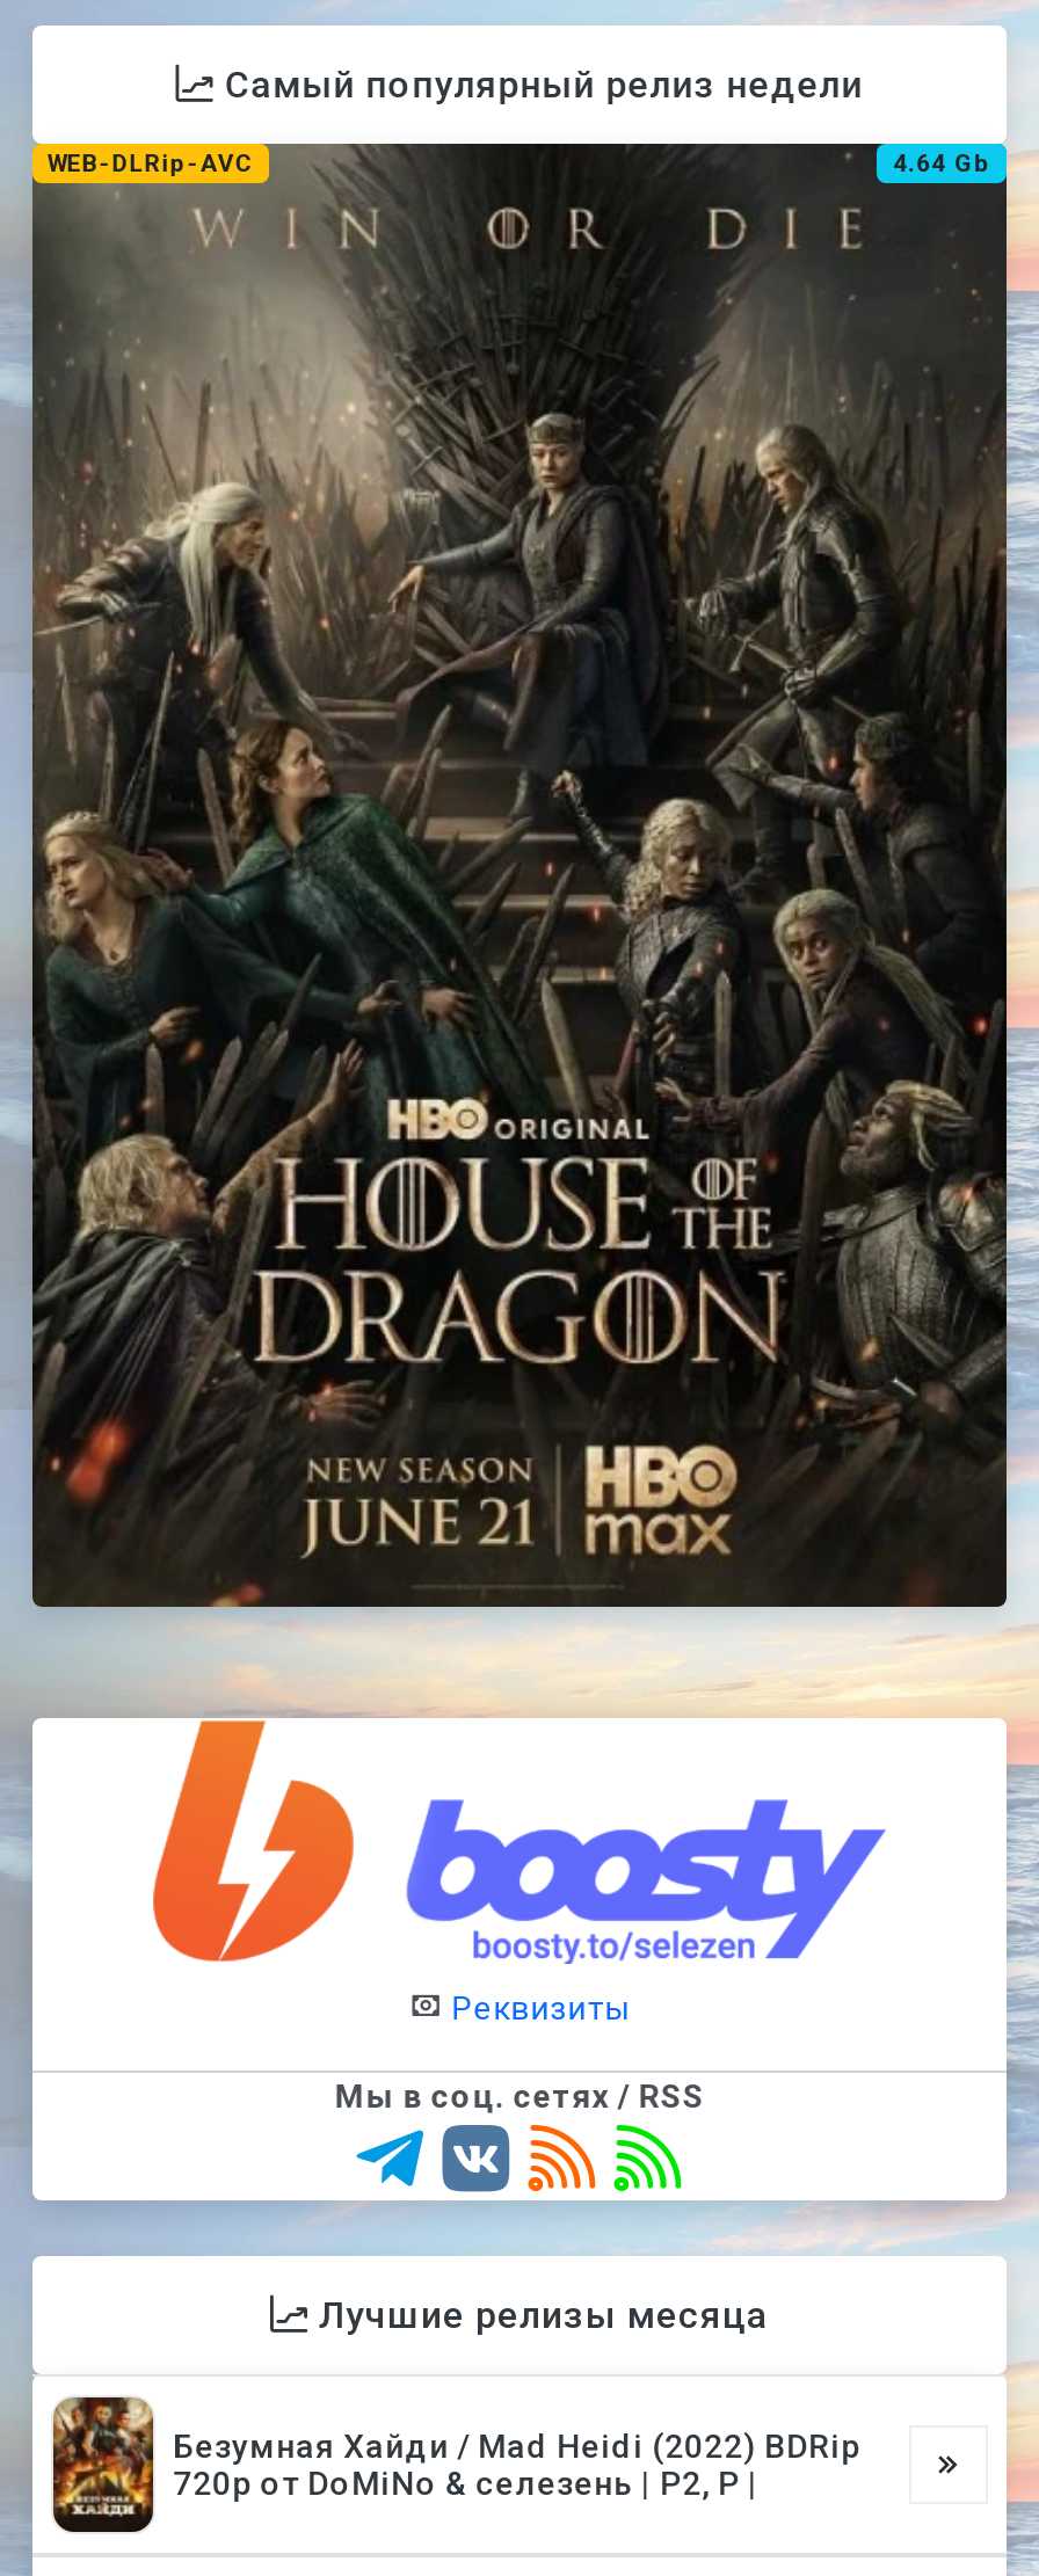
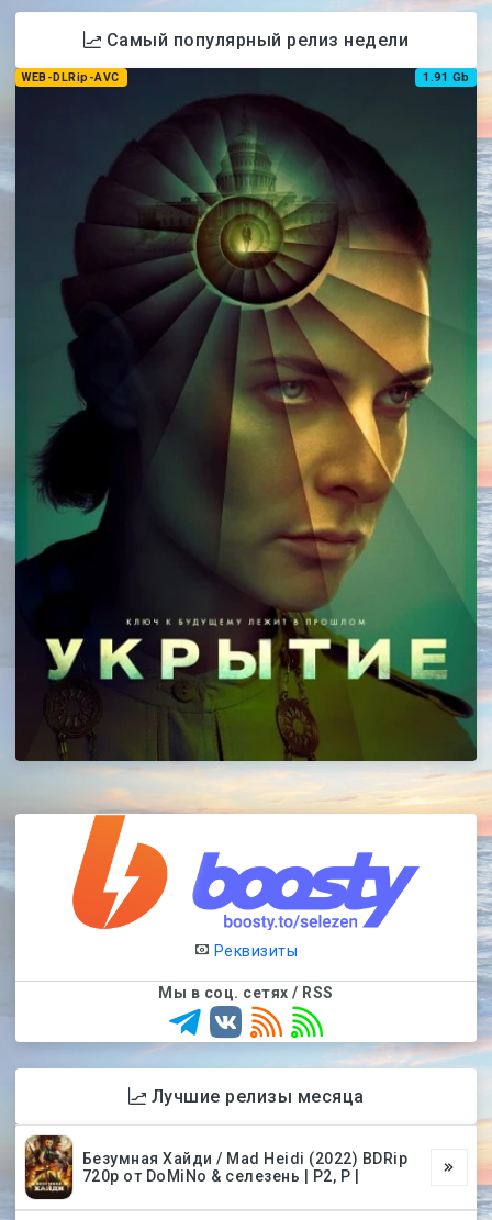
[32,141,1009,1609] [image] | 4.64 Gb -> [15,67,478,762] [image] | 1.91 Gb

